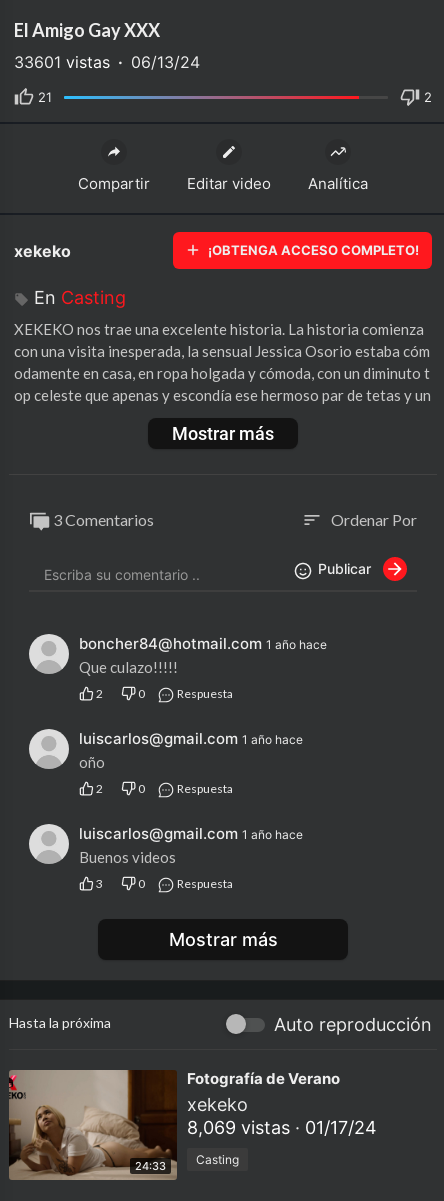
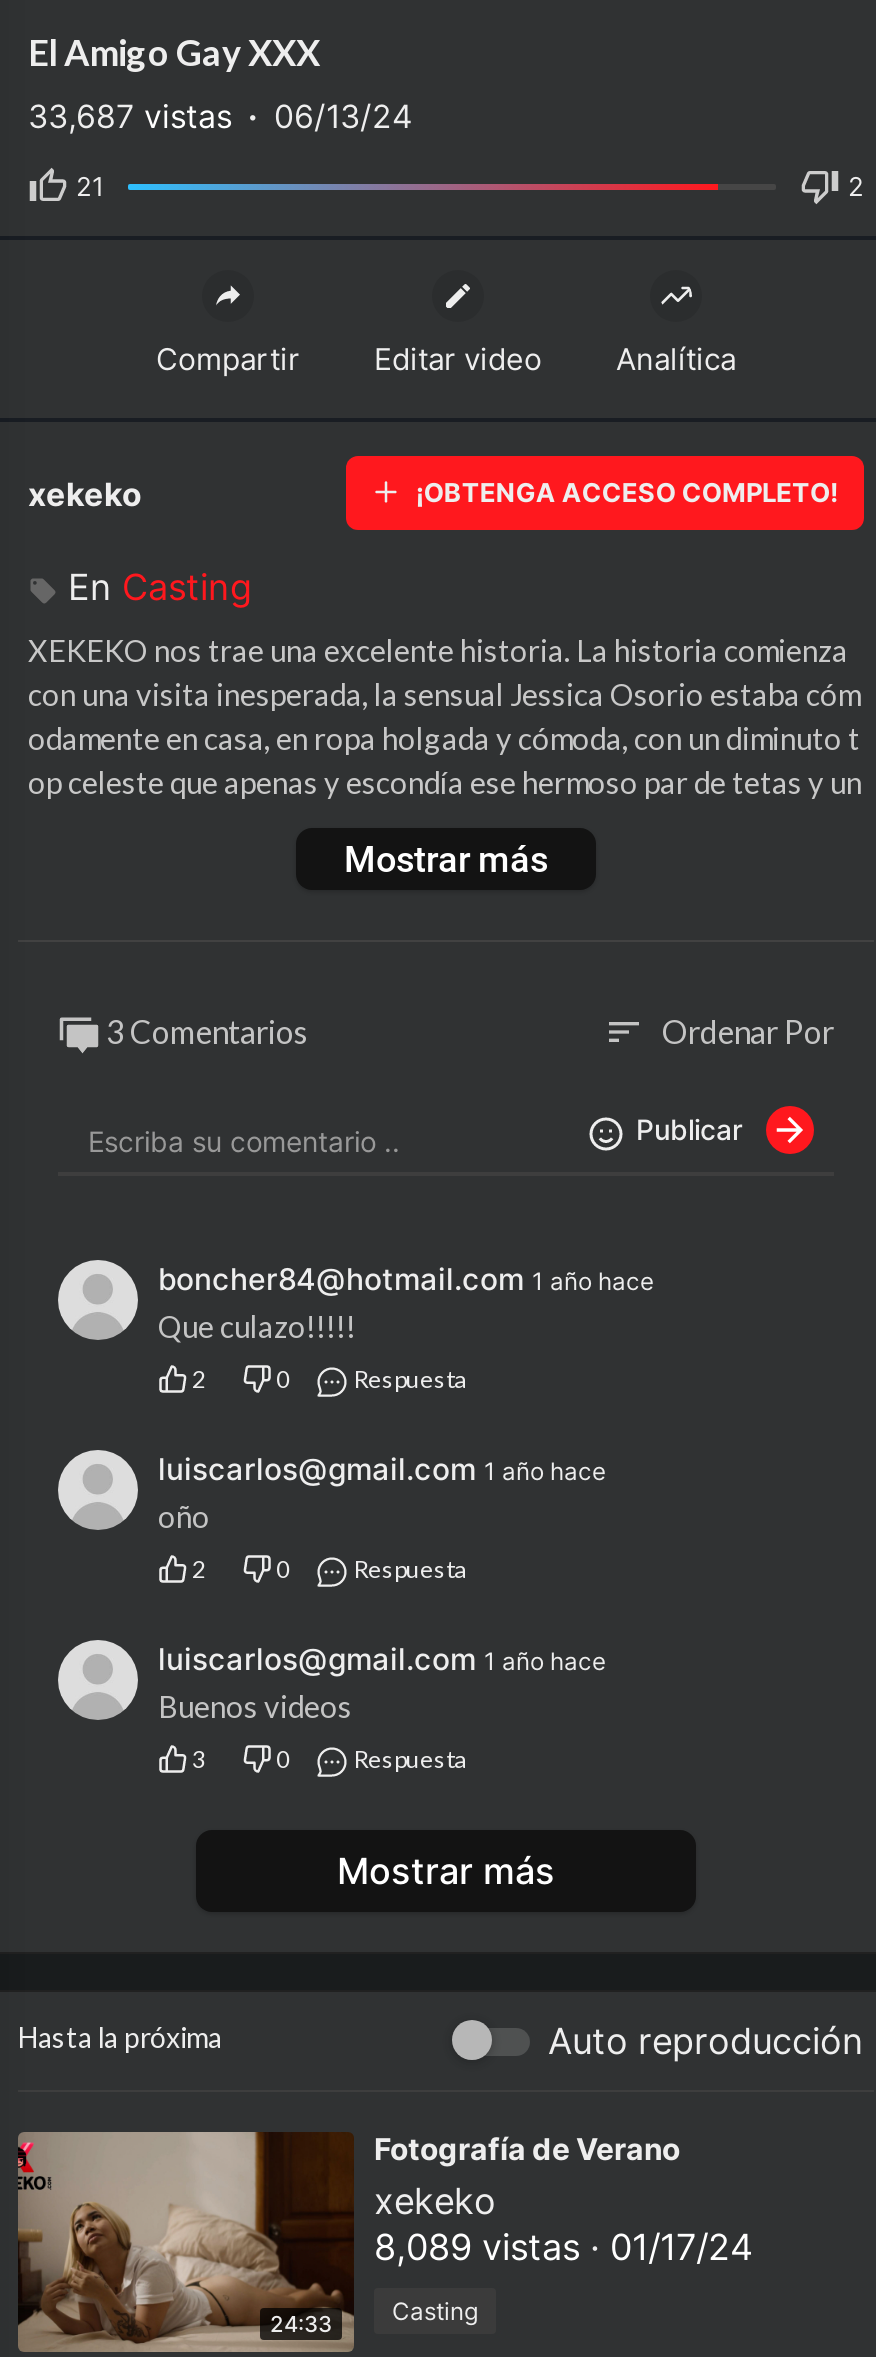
[14,52,200,72] 33601 vistas · 06/13/24 -> [28,96,412,136] 33,687 vistas · 06/13/24
[187,1117,377,1138] 8,069 vistas · 01/17/24 -> [374,2227,754,2269] 8,089 vistas · 01/17/24

